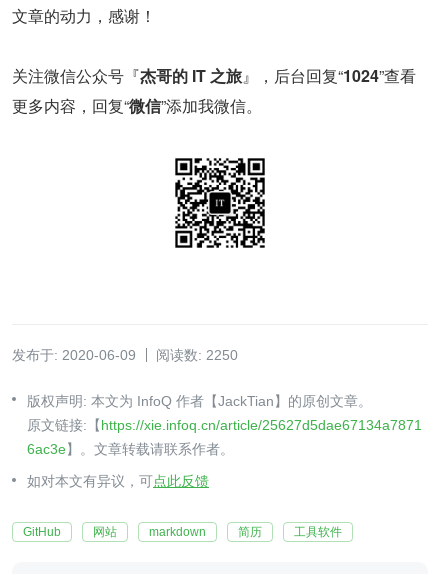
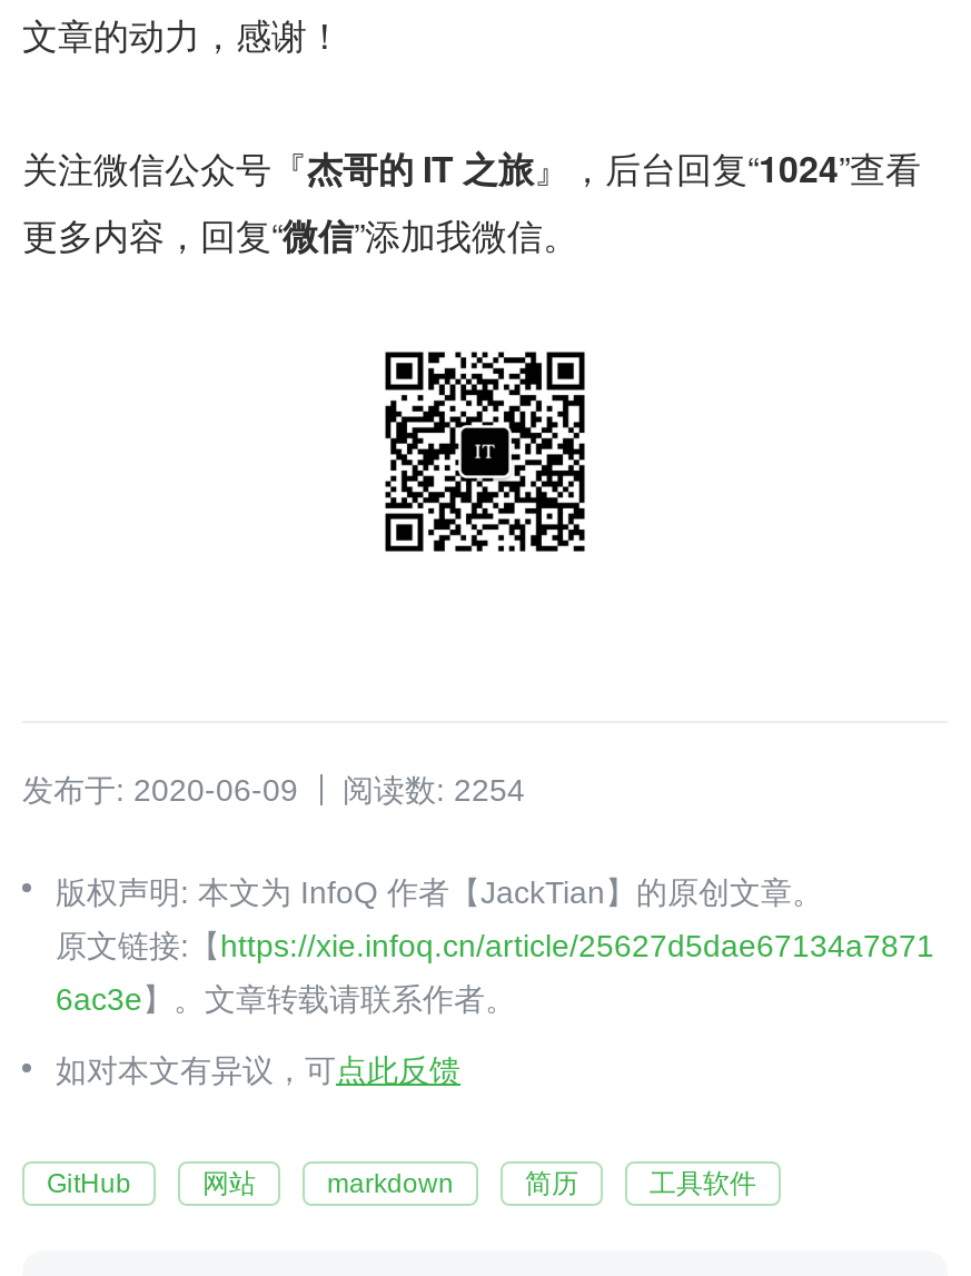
[12,347,238,363] 发布于: 2020-06-09 阅读数: 2250 -> [22,772,525,807] 发布于: 2020-06-09 阅读数: 2254

